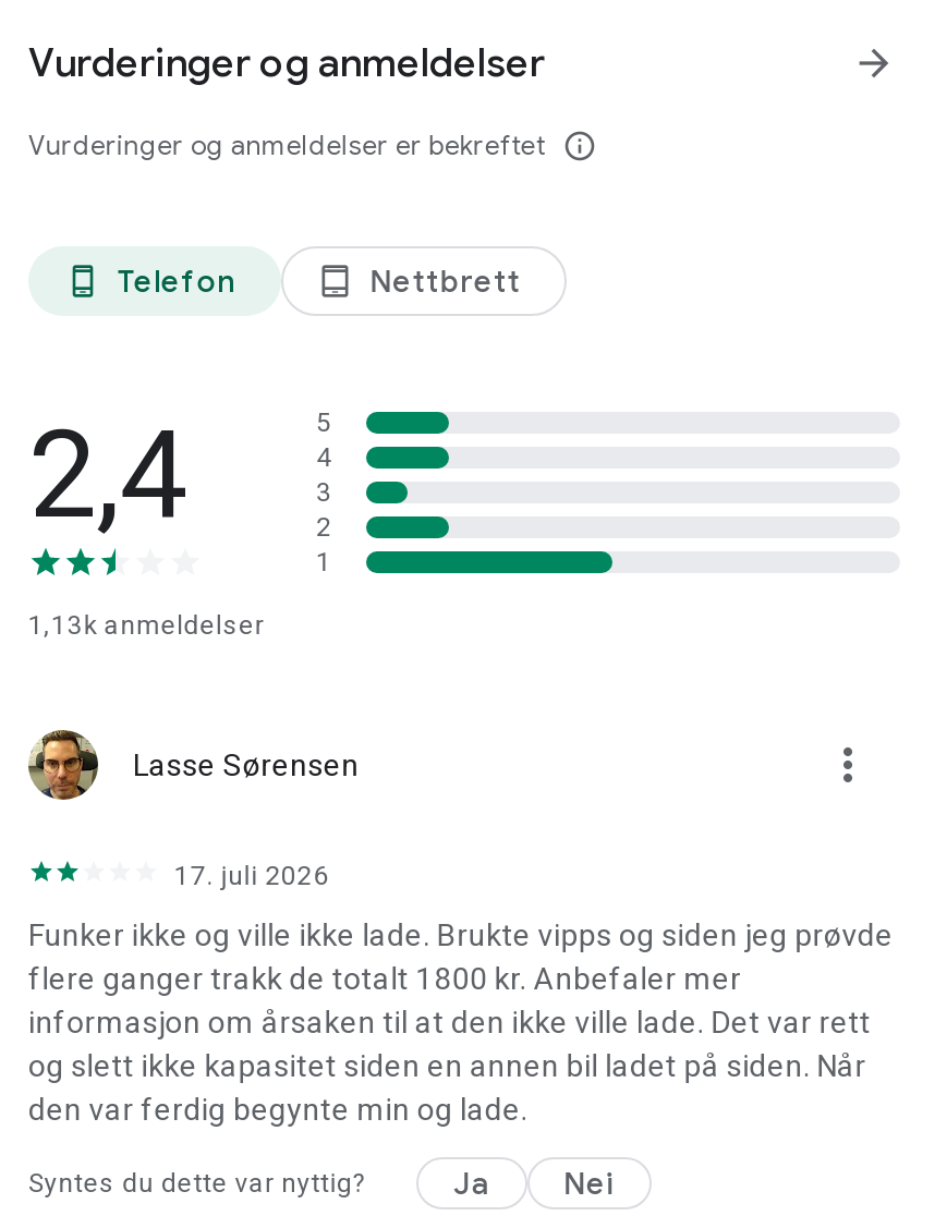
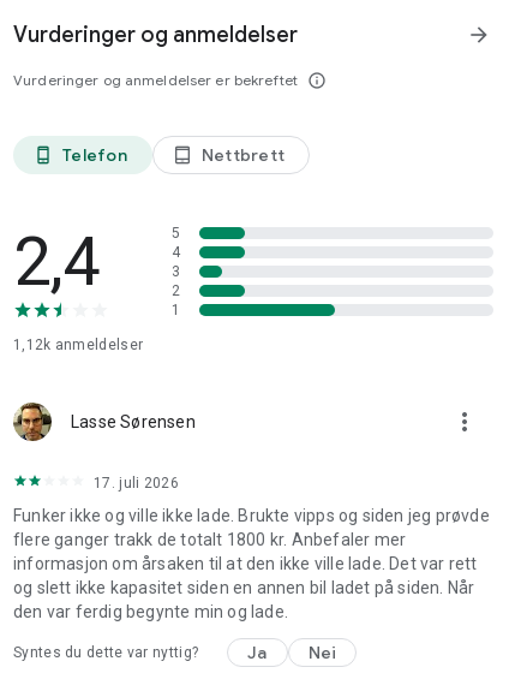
[28,610,264,641] 1,13k anmeldelser -> [13,336,143,353] 1,12k anmeldelser

